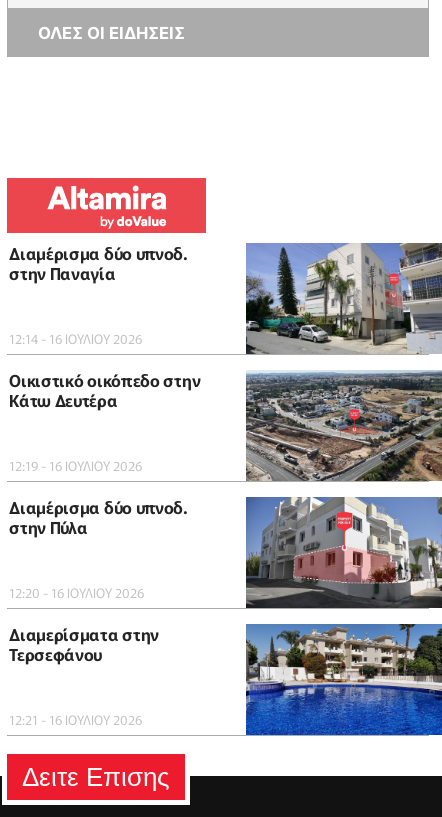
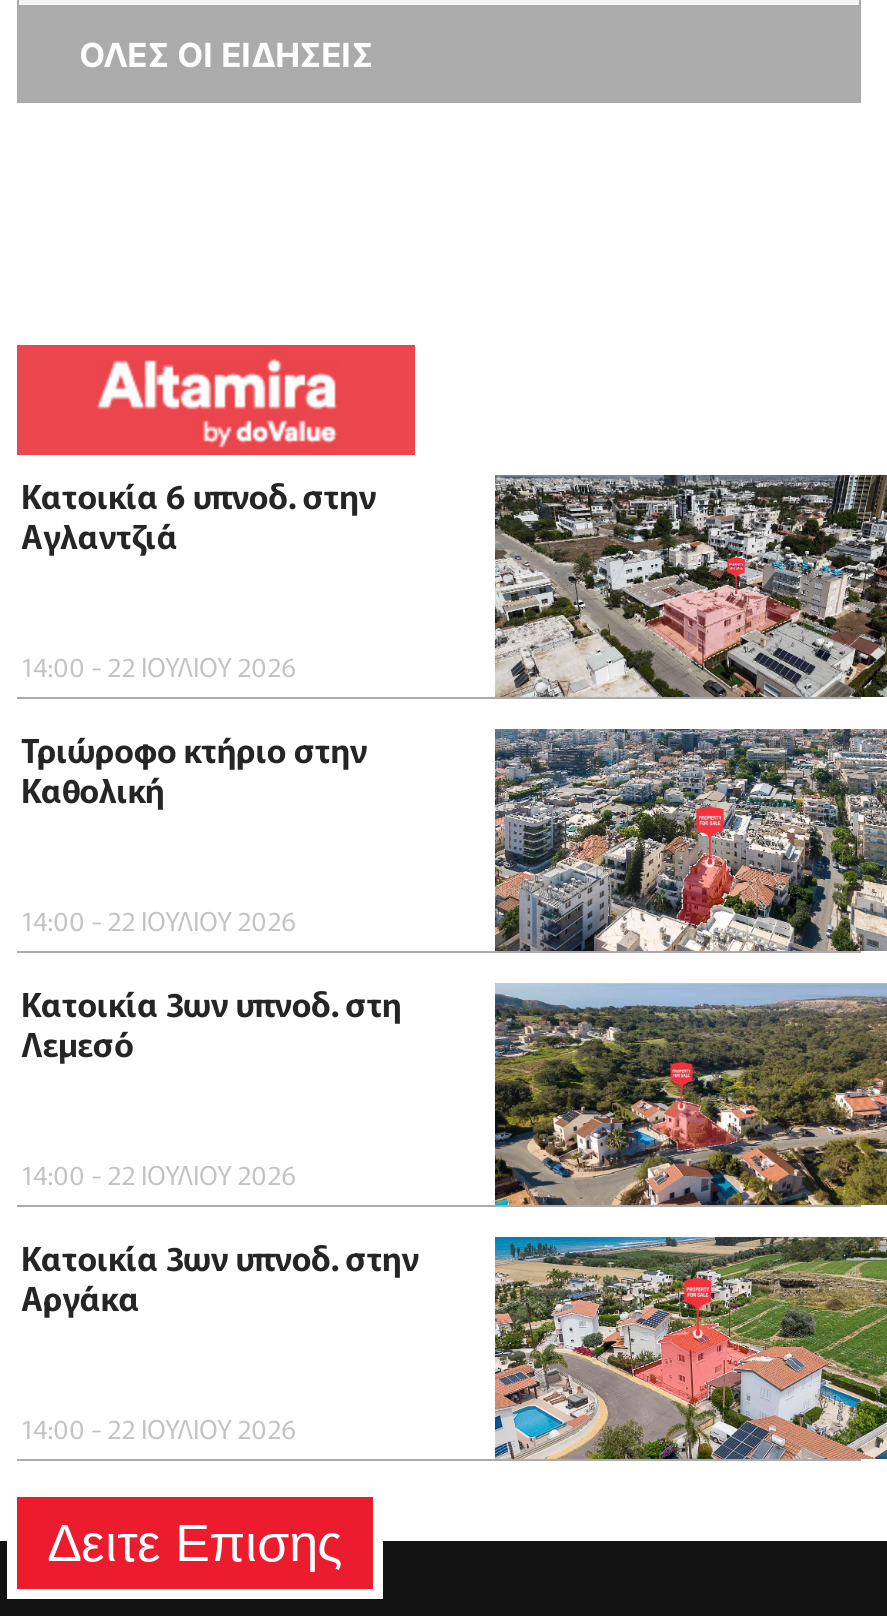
[9,241,187,285] Διαμέρισμα δύο υπνοδ. | στην Παναγία -> [21,472,376,560] Κατοικία 6 υπνοδ. στην | Αγλαντζιά
[245,242,439,355] [image] -> [493,473,881,699] [image]
[9,329,142,348] 12:14 - 16 ΙΟΥΛΙΟΥ 2026 -> [21,648,295,686] 14:00 - 22 ΙΟΥΛΙΟΥ 2026
[9,368,200,412] Οικιστικό οικόπεδο στην | Κάτω Δευτέρα -> [21,726,367,814] Τριώροφο κτήριο στην | Καθολική
[246,370,439,482] [image] -> [493,727,881,953] [image]
[9,456,142,475] 12:19 - 16 ΙΟΥΛΙΟΥ 2026 -> [21,902,295,940] 14:00 - 22 ΙΟΥΛΙΟΥ 2026
[9,495,187,539] Διαμέρισμα δύο υπνοδ. | στην Πύλα -> [21,980,401,1068] Κατοικία 3ων υπνοδ. στη | Λεμεσό
[245,497,439,609] [image] -> [493,983,881,1207] [image]
[9,583,144,602] 12:20 - 16 ΙΟΥΛΙΟΥ 2026 -> [21,1155,295,1193] 14:00 - 22 ΙΟΥΛΙΟΥ 2026
[9,622,159,666] Διαμερίσματα στην | Τερσεφάνου -> [21,1233,419,1321] Κατοικία 3ων υπνοδ. στην | Αργάκα
[245,623,439,736] [image] -> [493,1235,881,1461] [image]
[9,710,142,729] 12:21 - 16 ΙΟΥΛΙΟΥ 2026 -> [21,1409,295,1447] 14:00 - 22 ΙΟΥΛΙΟΥ 2026

